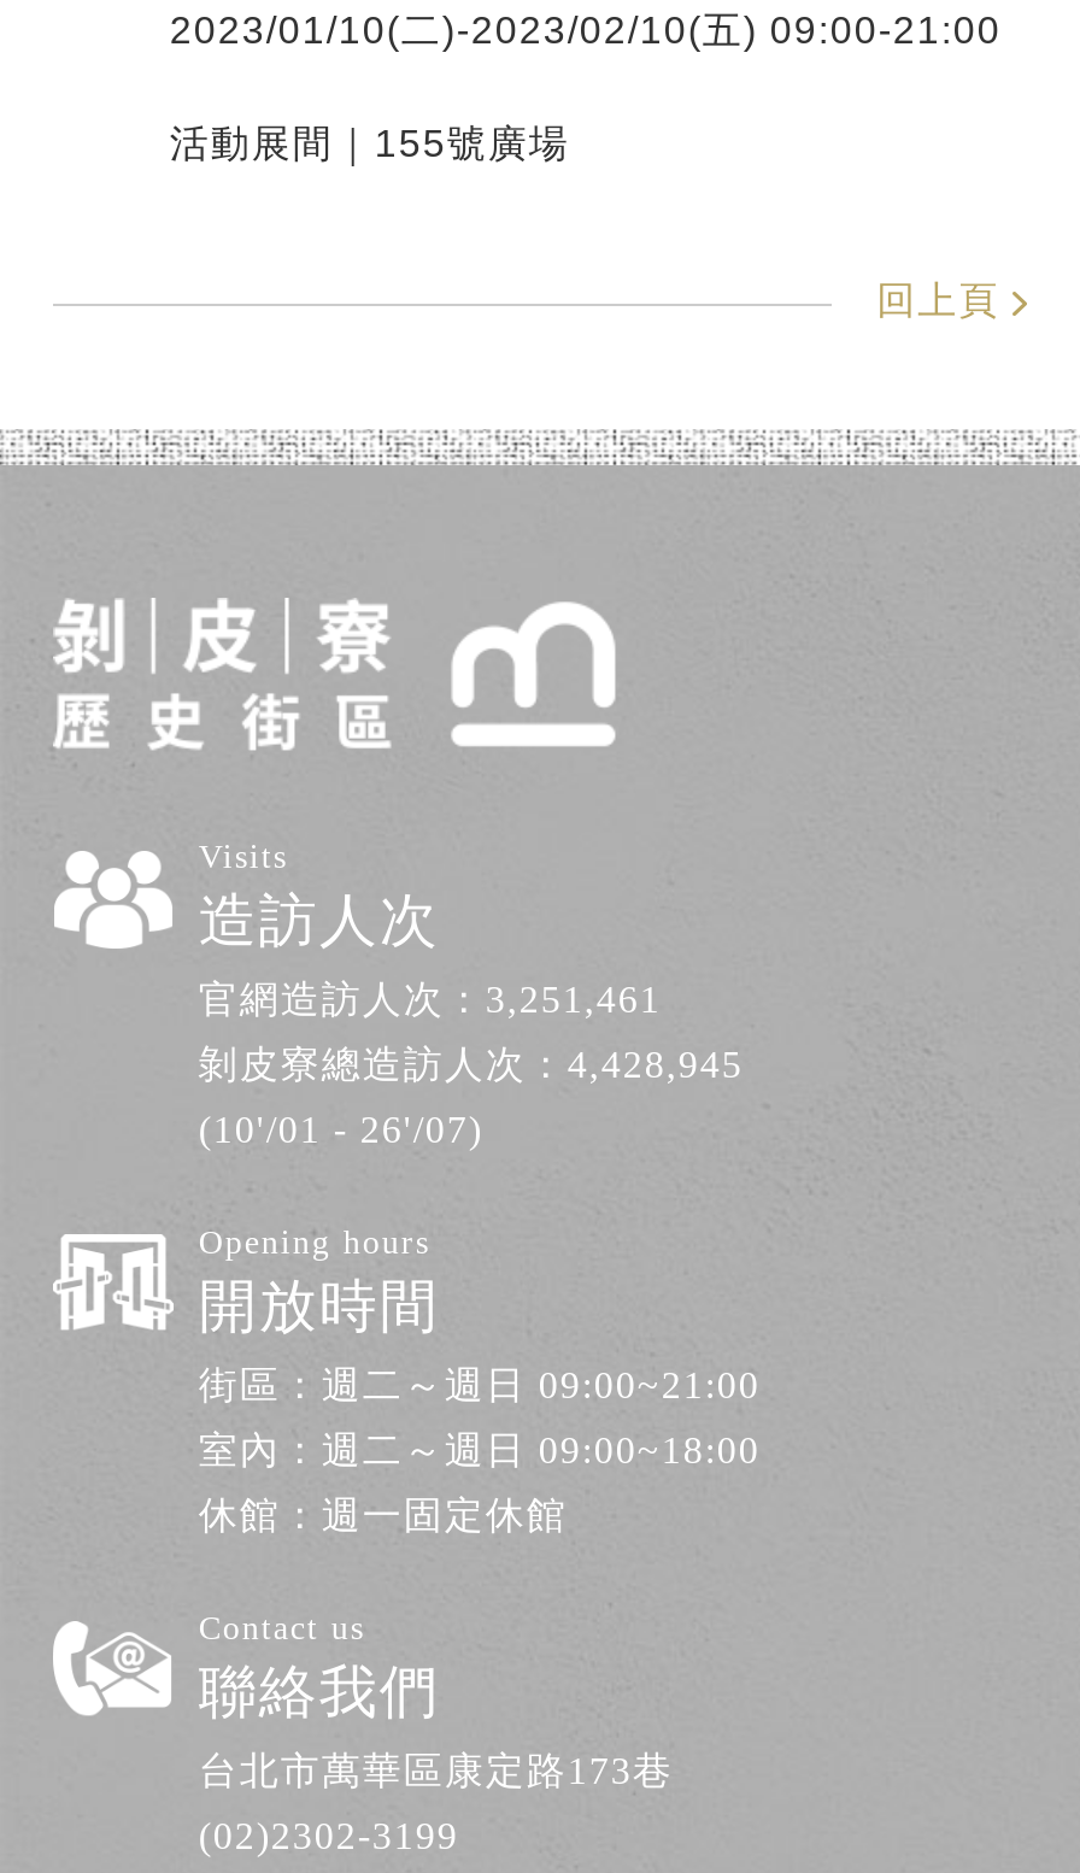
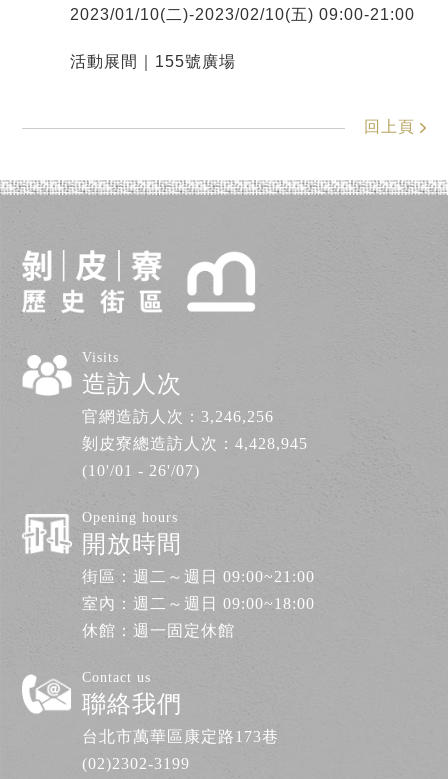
[199,977,661,1018] 官網造訪人次：3,251,461 -> [82,407,274,424] 官網造訪人次：3,246,256

